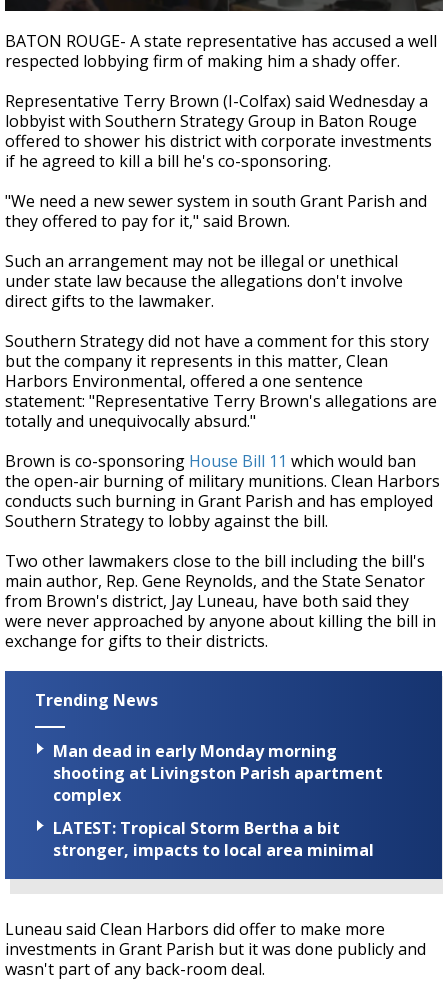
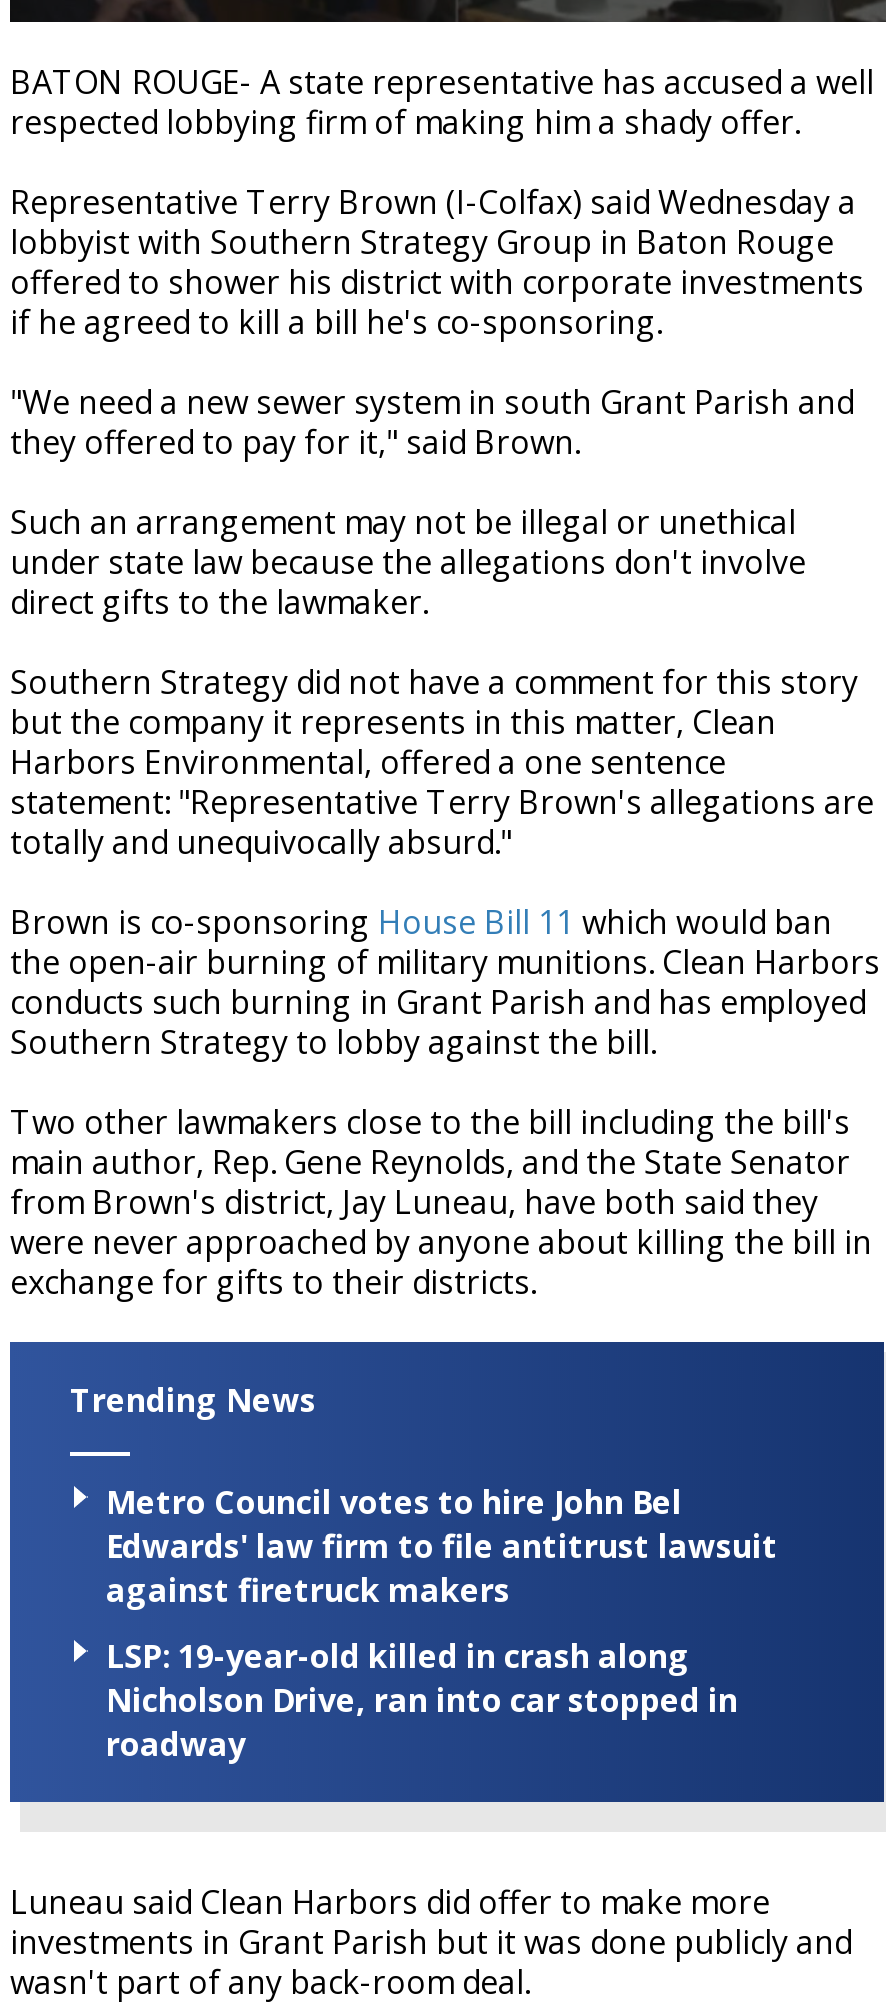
[53,740,383,806] Man dead in early Monday morning | shooting at Livingston Parish apartment | complex -> [106,1479,778,1611] Metro Council votes to hire John Bel | Edwards' law firm to file antitrust lawsuit | against firetruck makers
[53,817,374,861] LATEST: Tropical Storm Bertha a bit | stronger, impacts to local area minimal -> [106,1634,738,1766] LSP: 19-year-old killed in crash along | Nicholson Drive, ran into car stopped in | roadway

